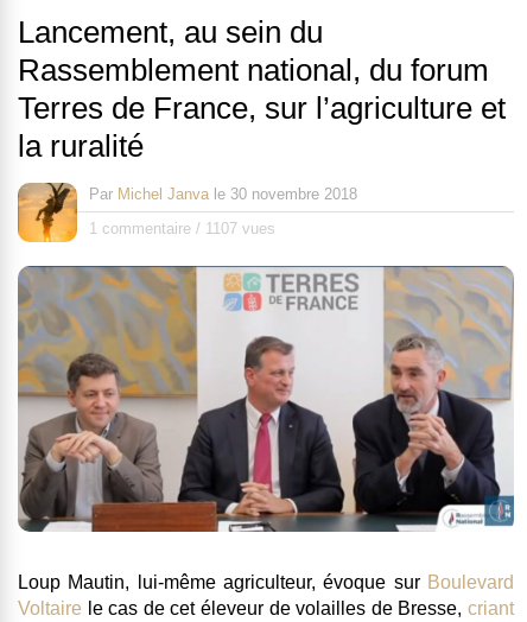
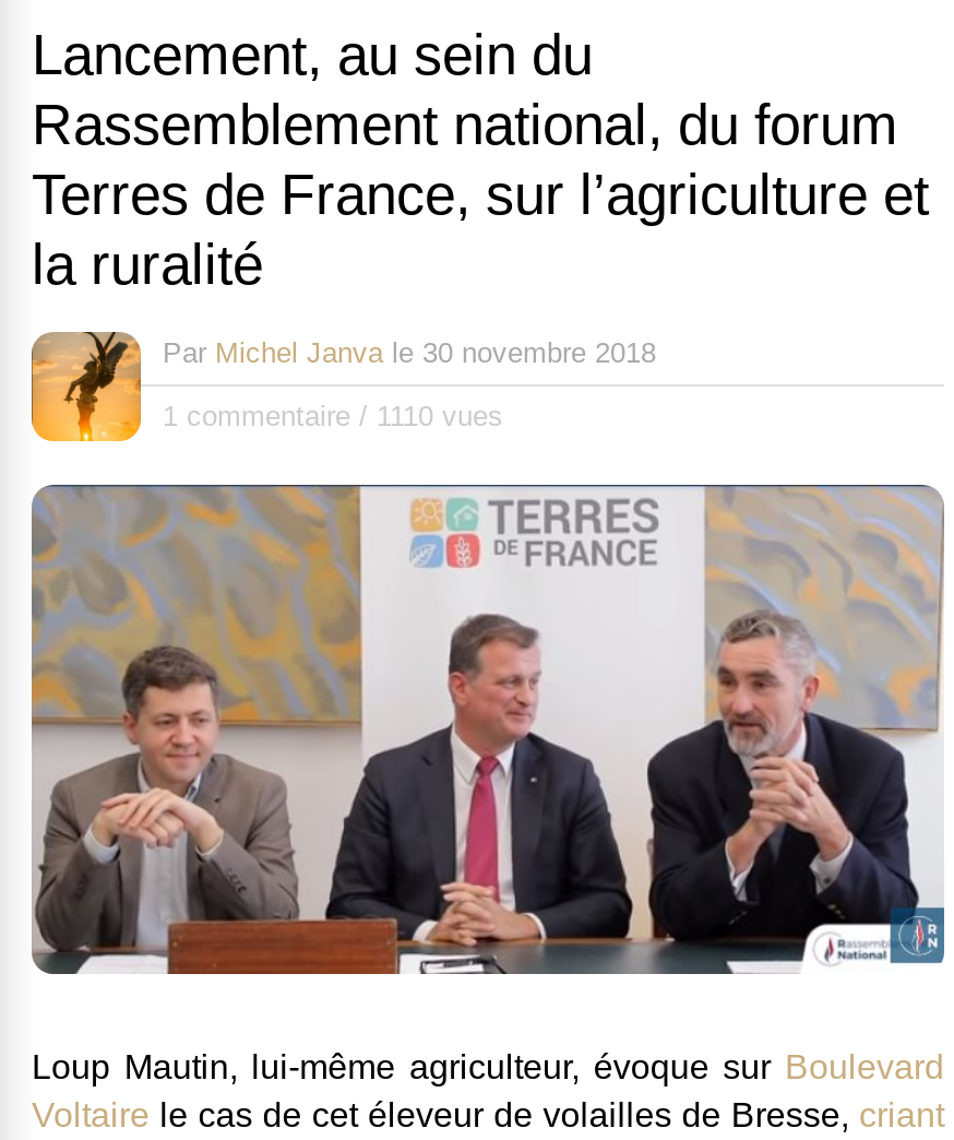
[89,220,275,238] 1 commentaire / 1107 vues -> [163,400,503,433] 1 commentaire / 1110 vues

